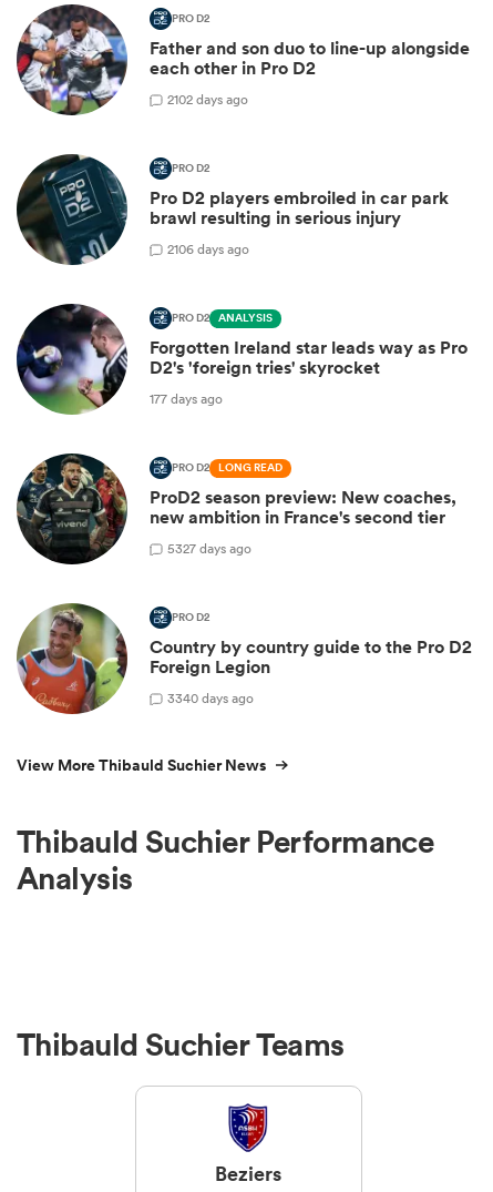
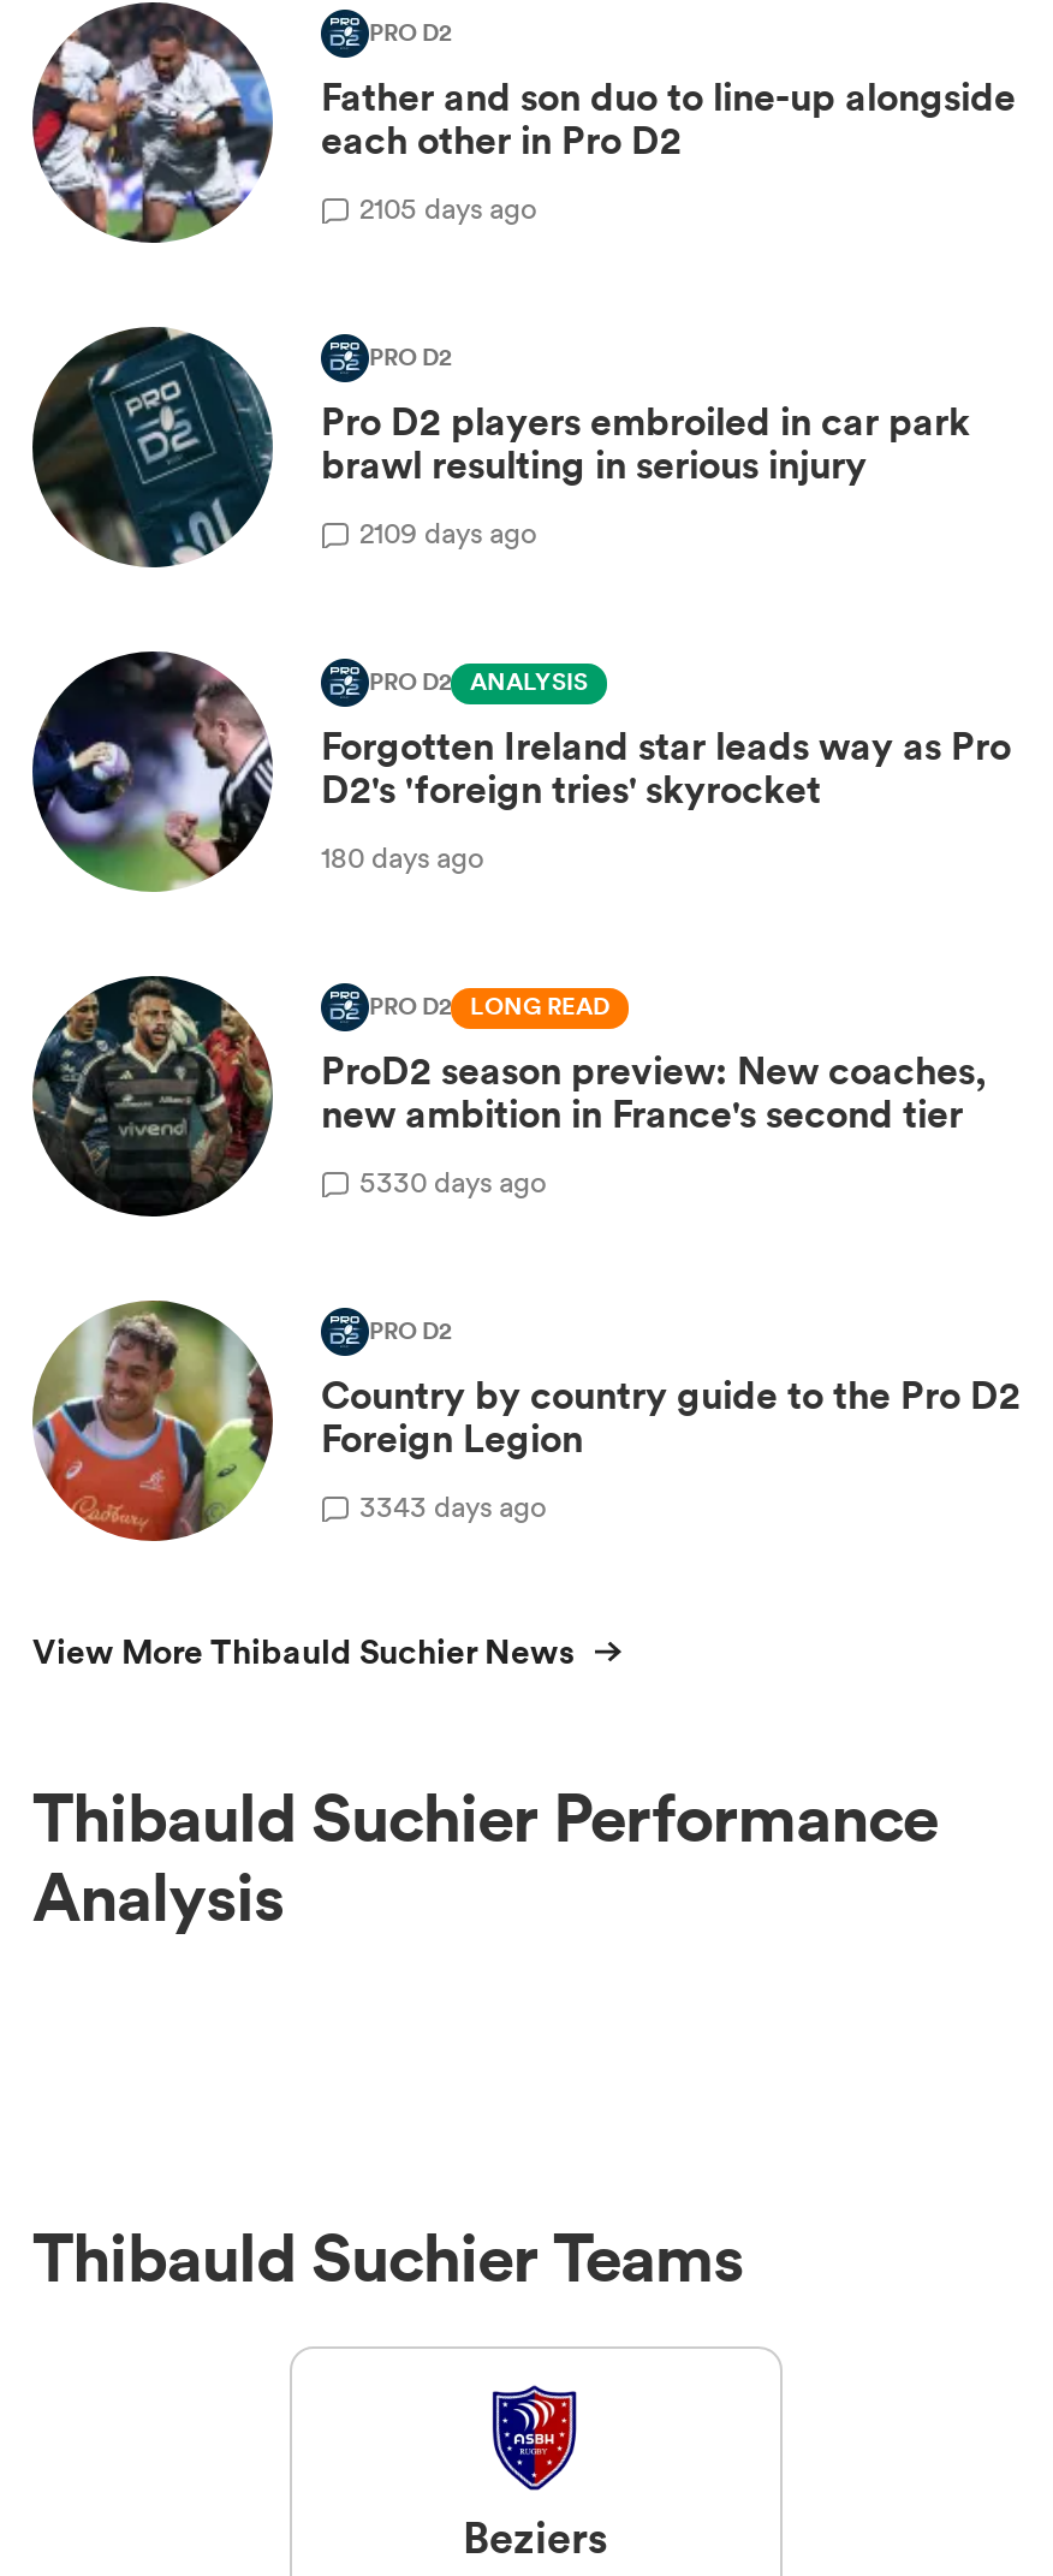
[167,89,248,108] 2102 days ago -> [359,187,537,227] 2105 days ago
[167,239,249,258] 2106 days ago -> [359,511,537,552] 2109 days ago
[150,389,223,408] 177 days ago -> [321,836,484,877] 180 days ago
[167,538,251,557] 5327 days ago -> [359,1160,547,1201] 5330 days ago
[167,688,254,707] 3340 days ago -> [359,1485,547,1526] 3343 days ago

